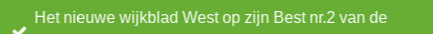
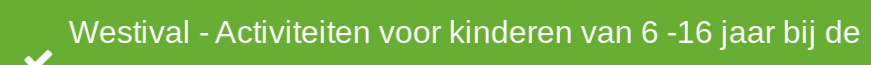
[34,9,387,26] Het nieuwe wijkblad West op zijn Best nr.2 van de -> [69,15,861,49] Westival - Activiteiten voor kinderen van 6 -16 jaar bij de

